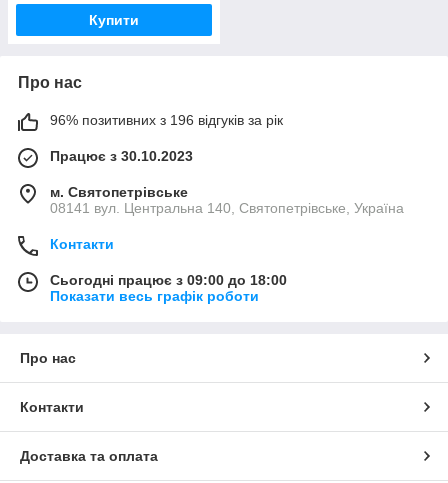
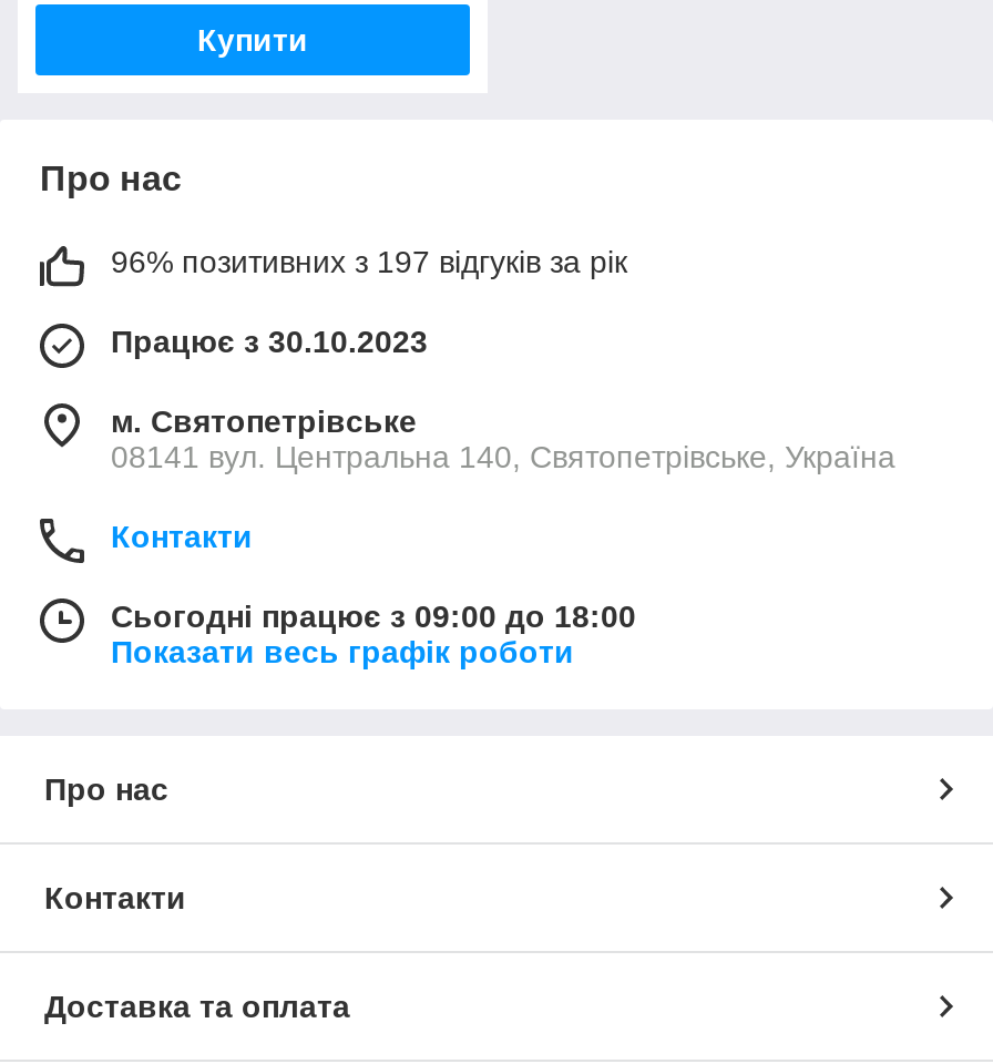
[50,112,283,128] 96% позитивних з 196 відгуків за рік -> [111,245,627,280] 96% позитивних з 197 відгуків за рік

